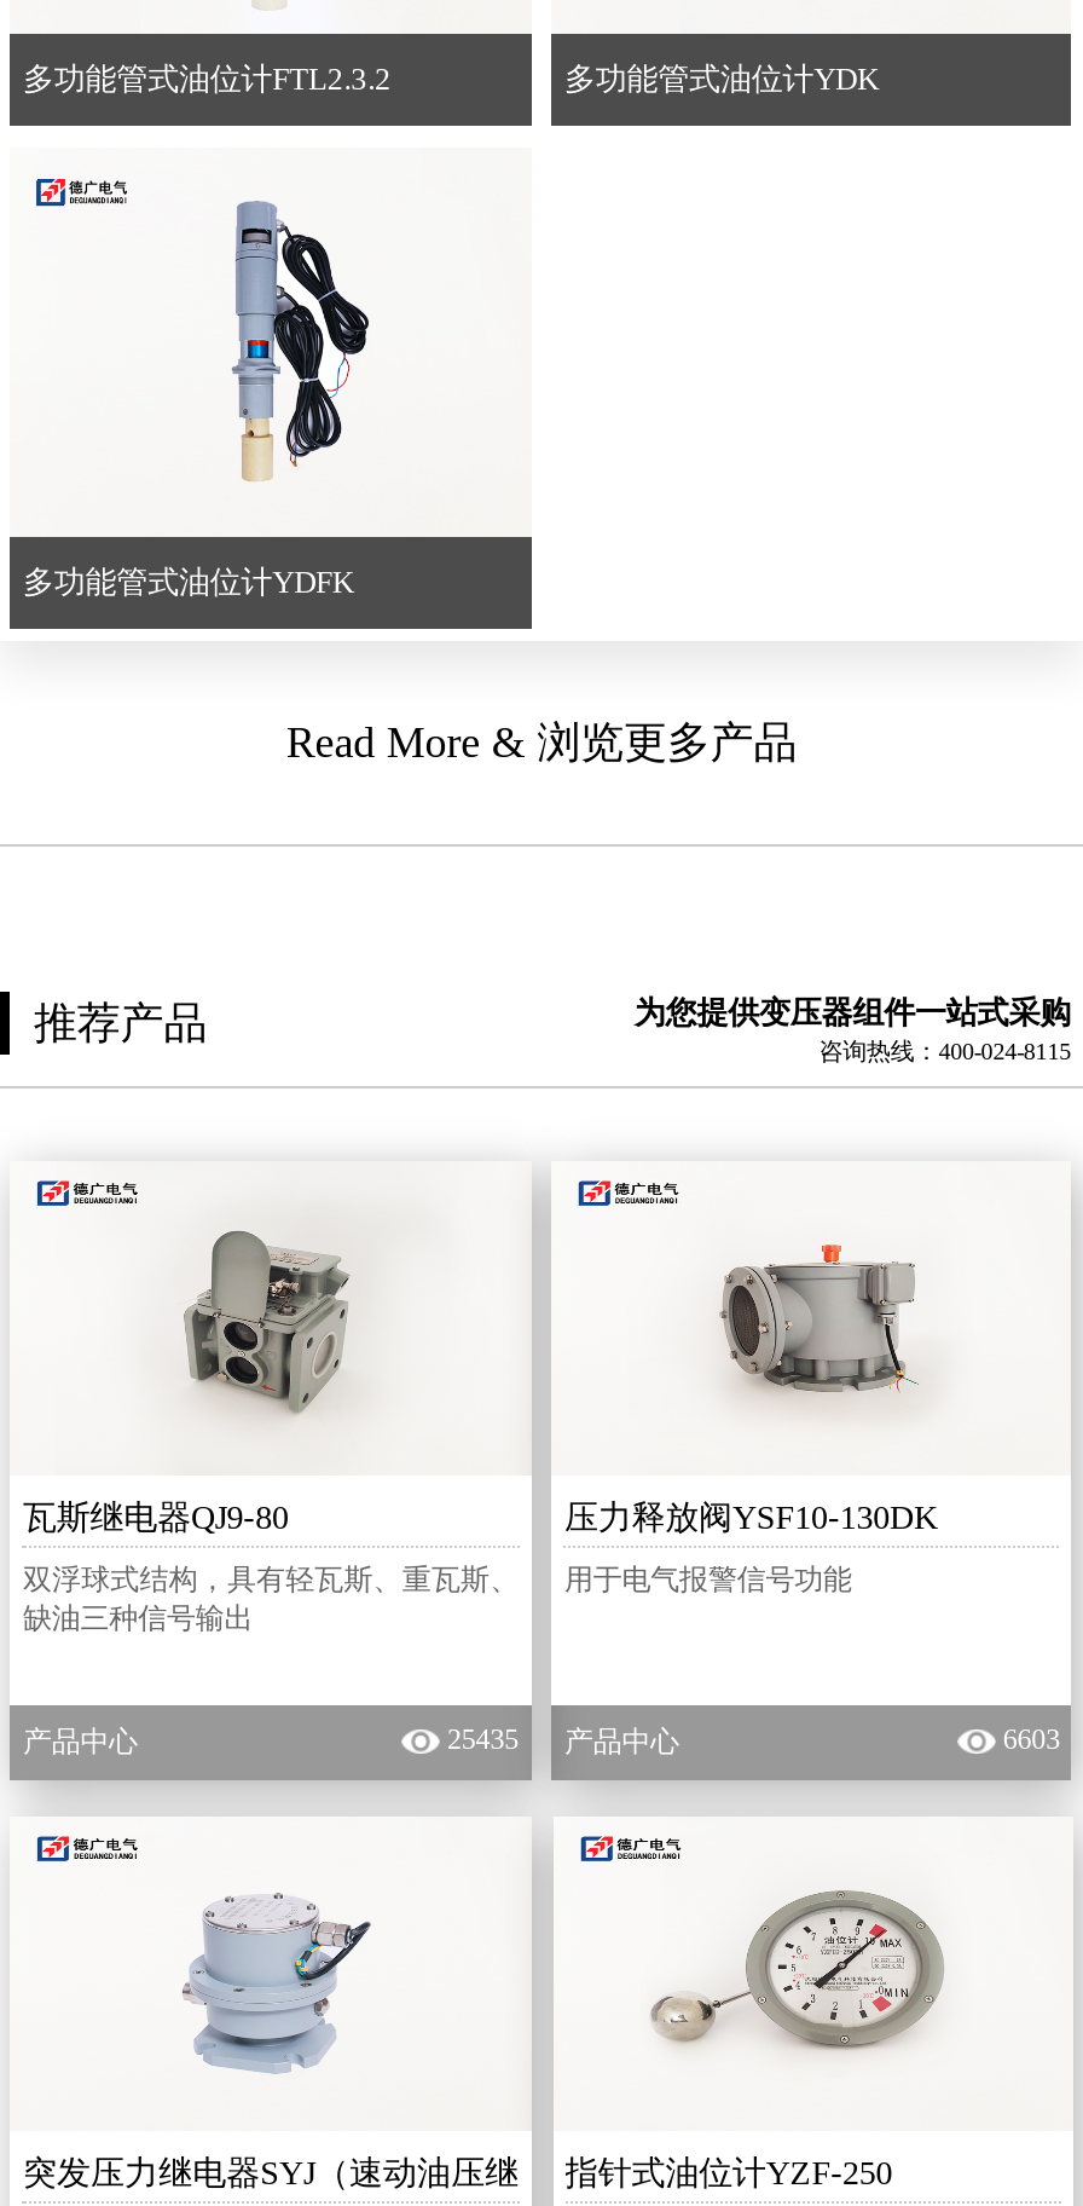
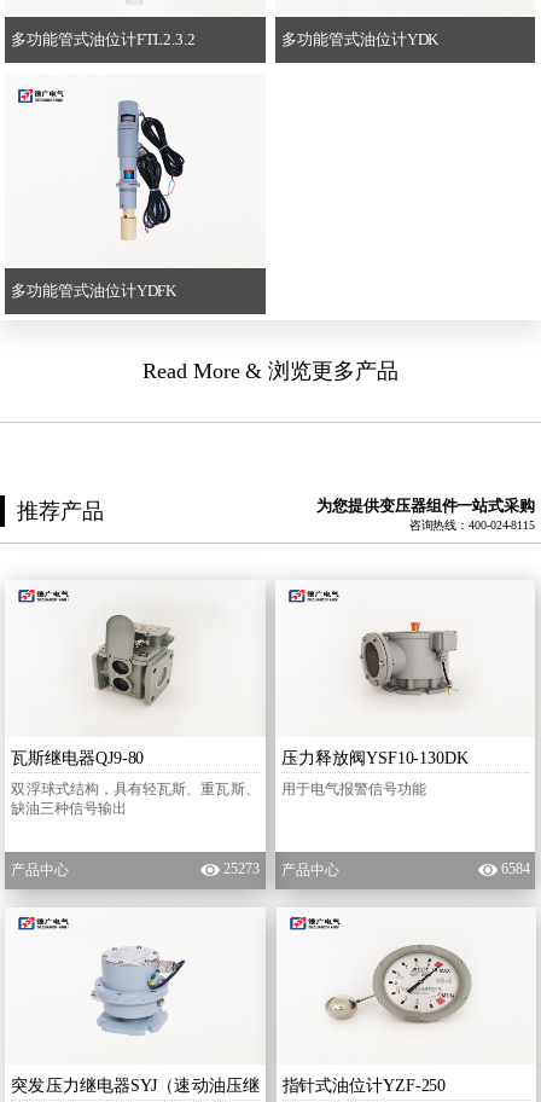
[440,1722,737,1758] 25435 产品中心 -> [220,860,368,878] 25273 产品中心
[996,1722,1060,1755] 6603 -> [498,860,530,877] 6584

